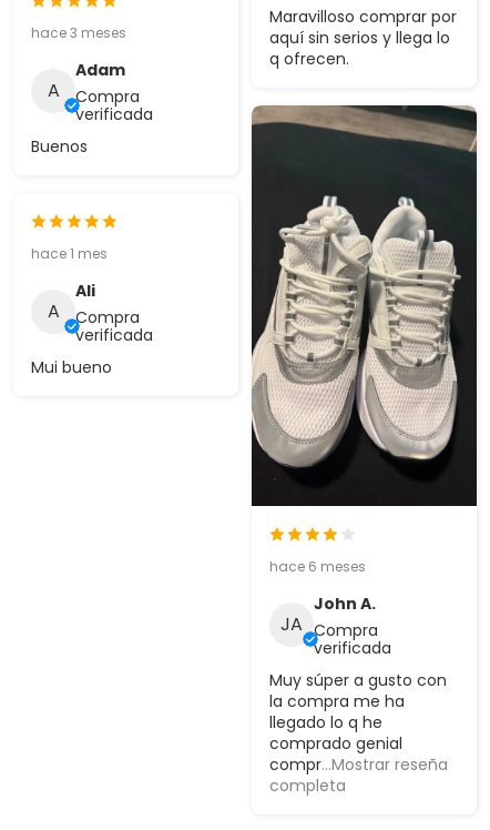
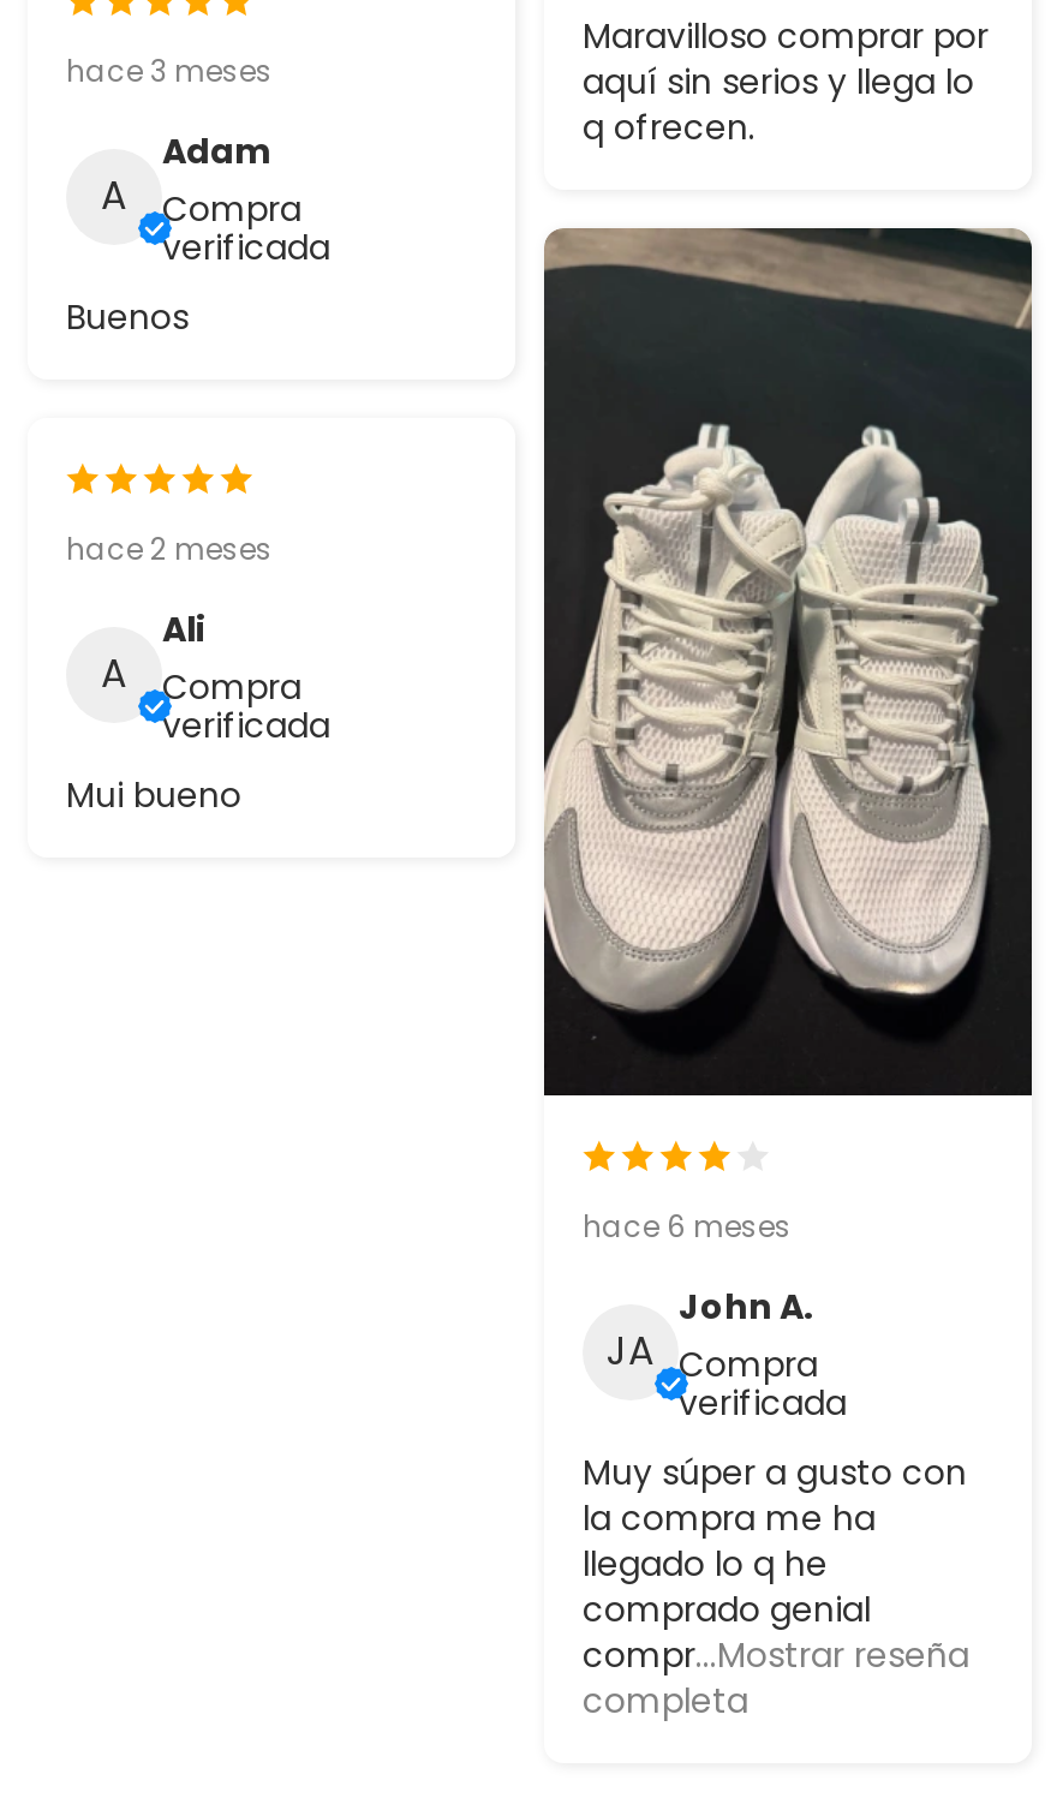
[31,244,108,263] hace 1 mes -> [66,528,273,568] hace 2 meses

